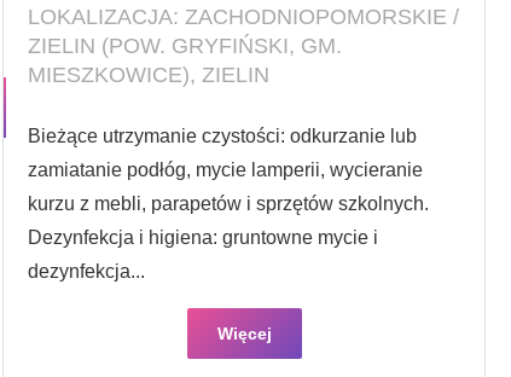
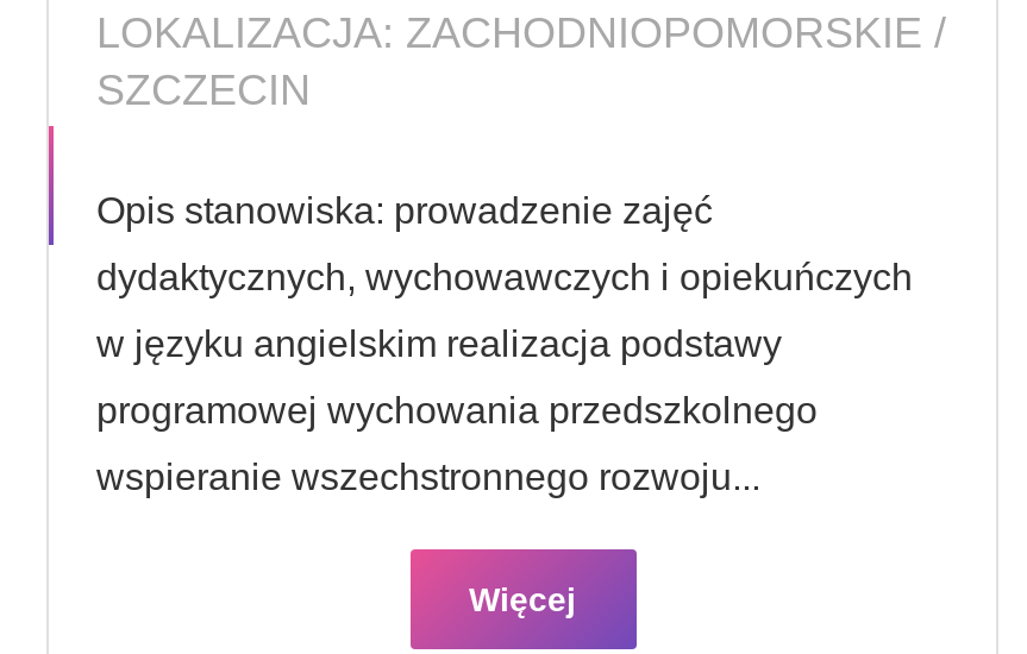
[28,34,342,87] ZIELIN (POW. GRYFIŃSKI, GM. | MIESZKOWICE), ZIELIN -> [96,67,311,114] SZCZECIN
[28,126,417,146] Bieżące utrzymanie czystości: odkurzanie lub -> [96,190,713,231] Opis stanowiska: prowadzenie zajęć
[28,159,423,180] zamiatanie podłóg, mycie lamperii, wycieranie -> [96,257,913,297] dydaktycznych, wychowawczych i opiekuńczych
[28,193,429,214] kurzu z mebli, parapetów i sprzętów szkolnych. -> [96,323,782,364] w języku angielskim realizacja podstawy
[28,227,378,248] Dezynfekcja i higiena: gruntowne mycie i -> [96,390,818,430] programowej wychowania przedszkolnego
[28,261,145,282] dezynfekcja... -> [96,457,760,497] wspieranie wszechstronnego rozwoju...

